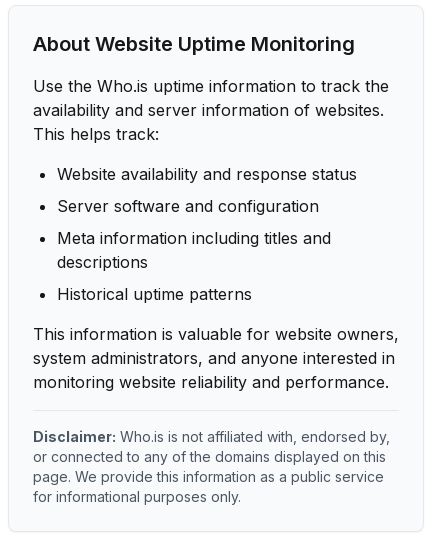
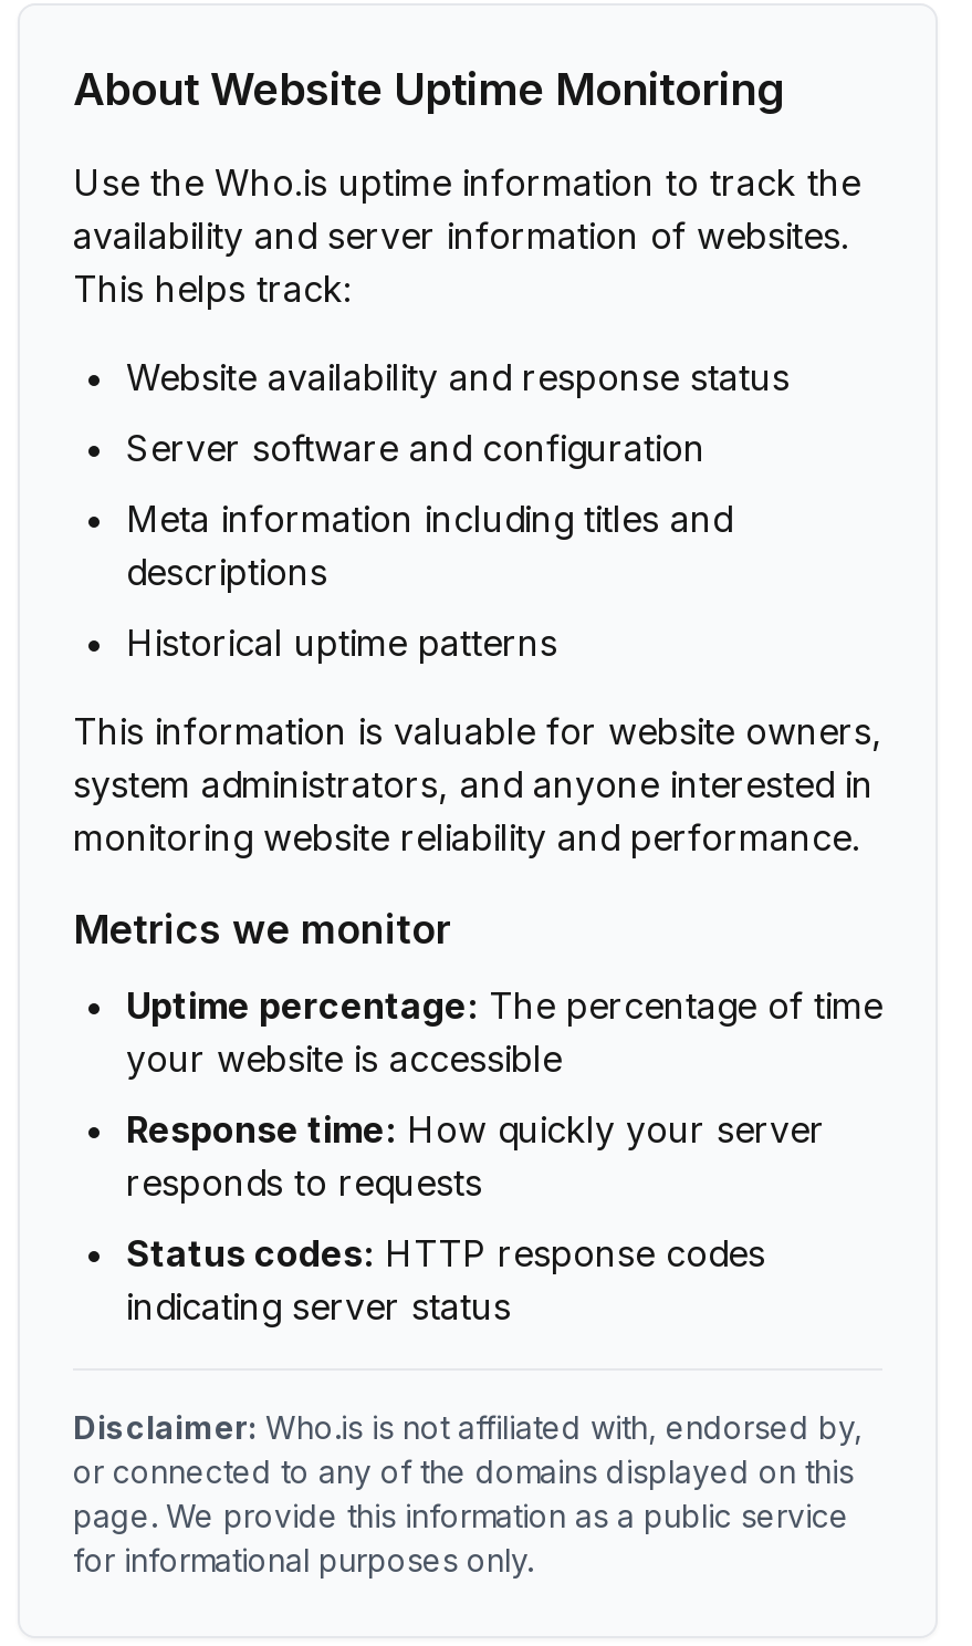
none -> [73,906,882,1329] Metrics we monitor | Uptime percentage: The percentage of time | your website is accessible | Response time: How quickly your server | responds to requests | Status codes: HTTP response codes | indicating server status

